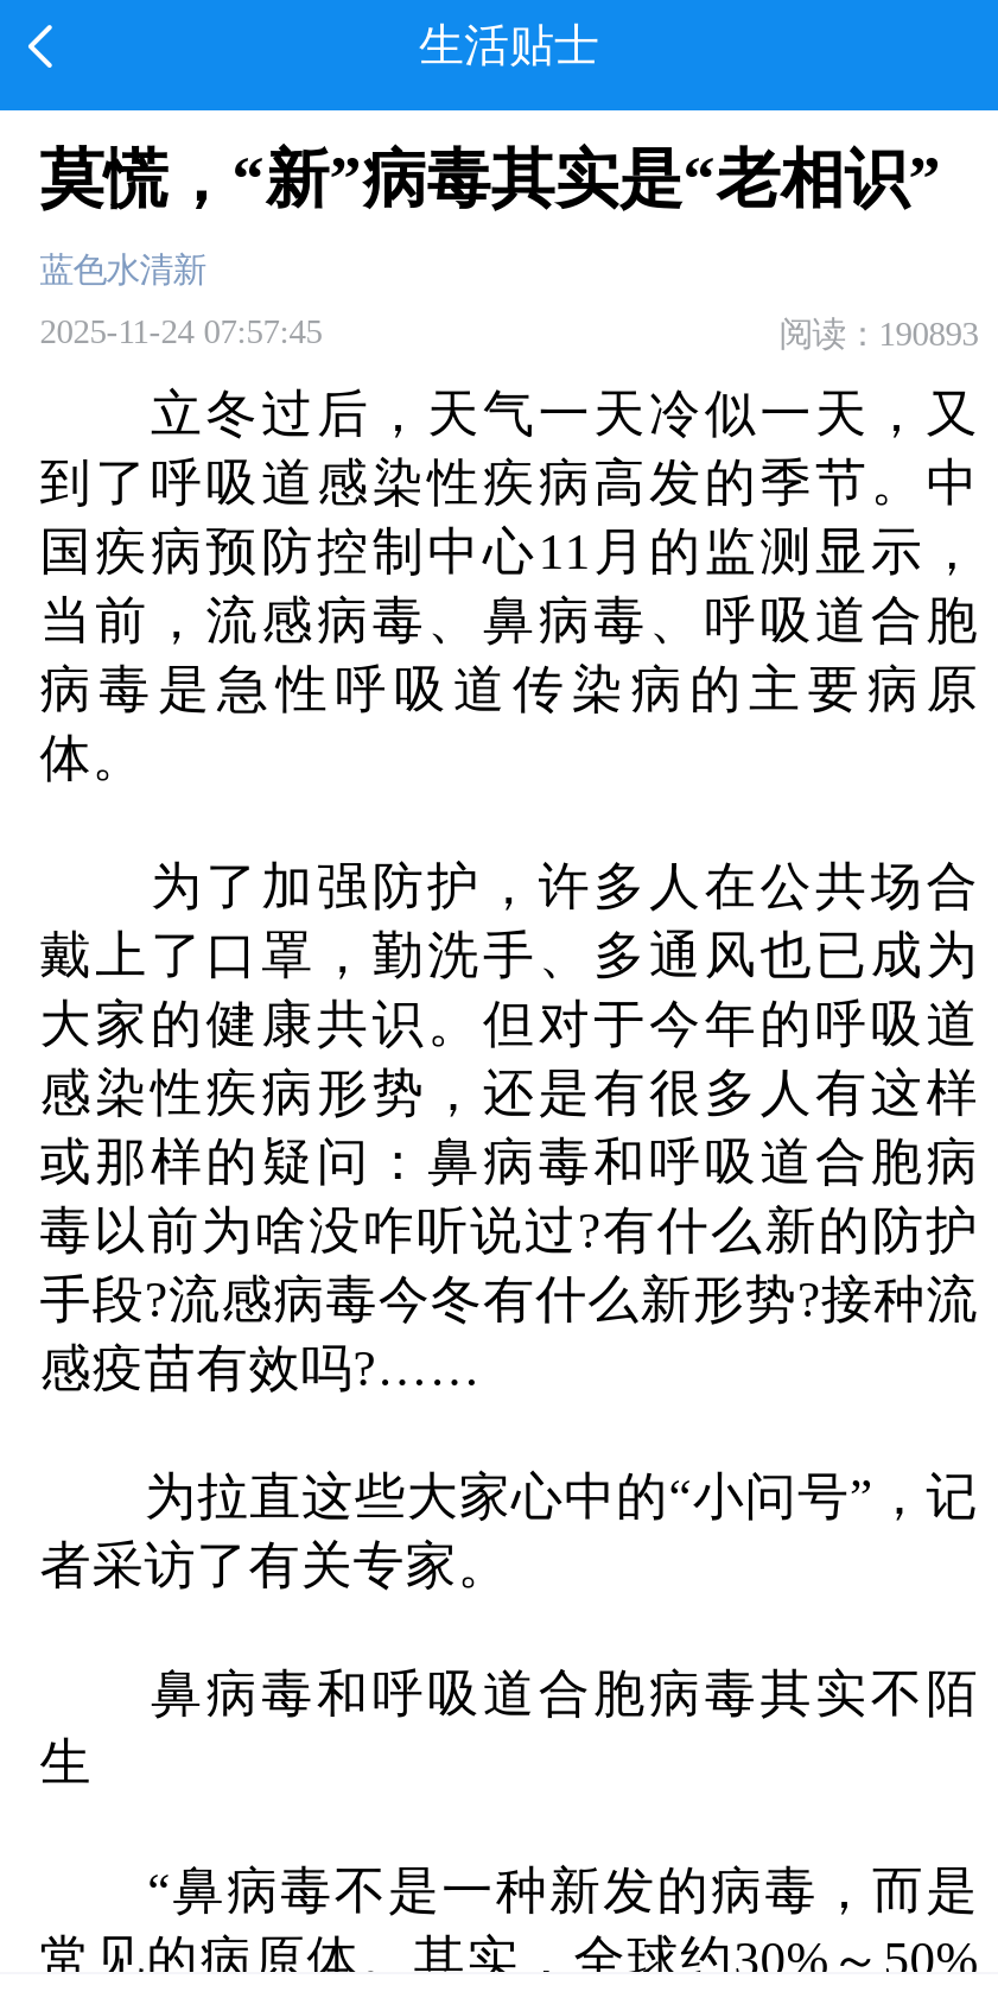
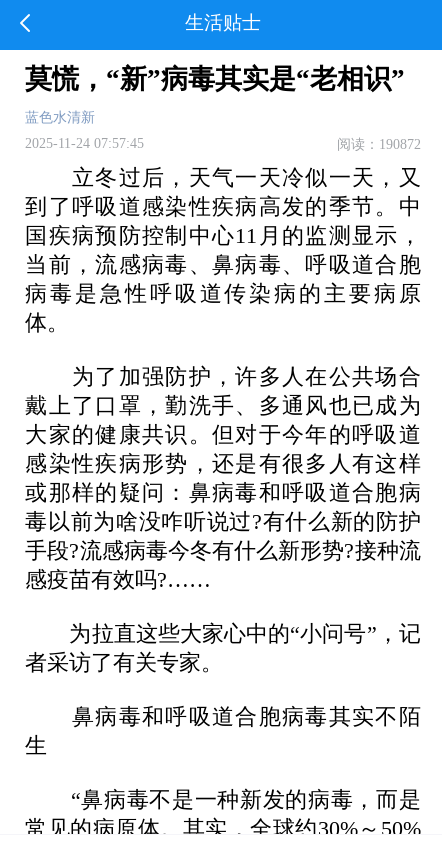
[779,314,978,352] 阅读：190893 -> [337,136,421,152] 阅读：190872

